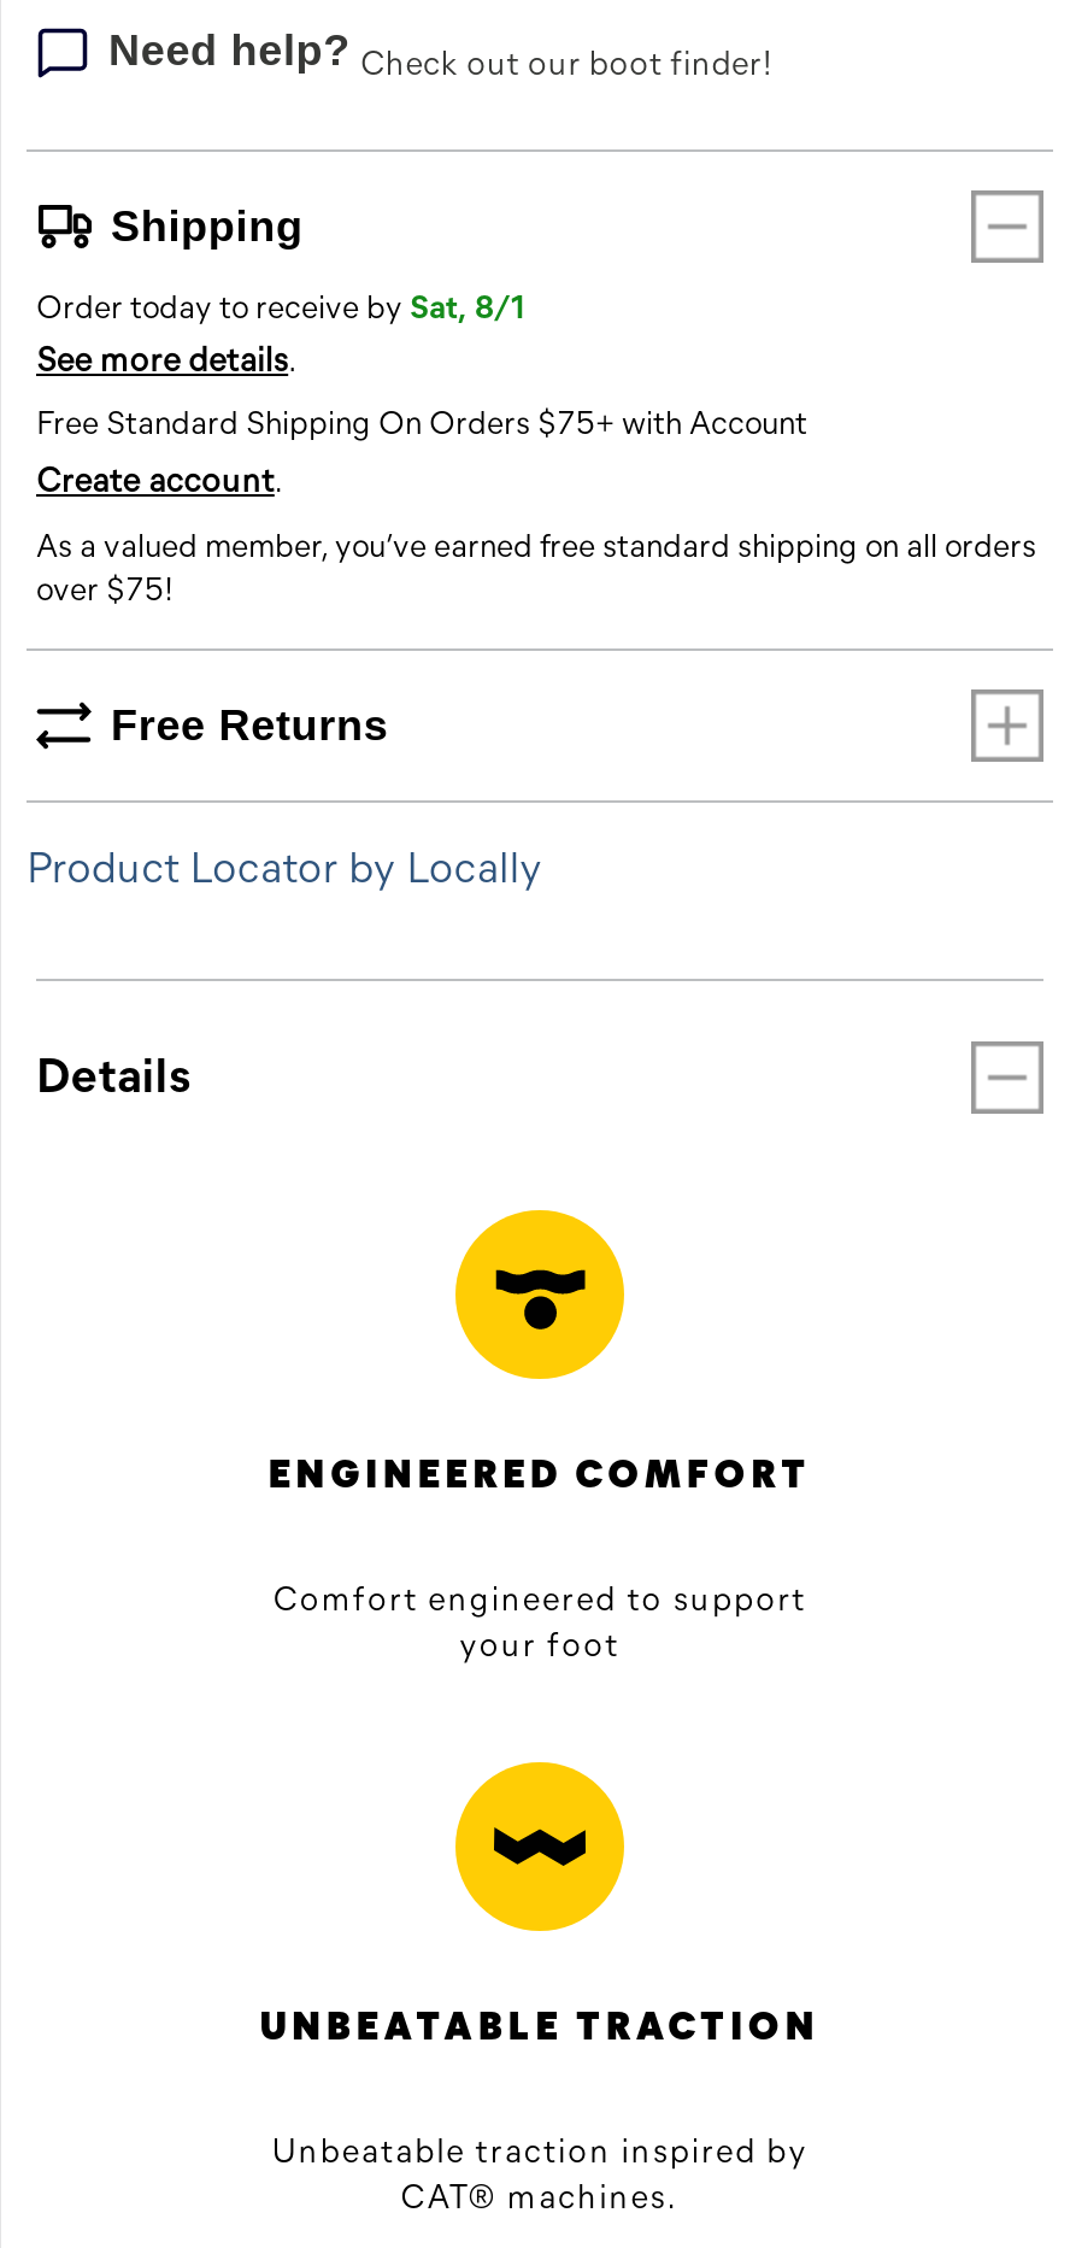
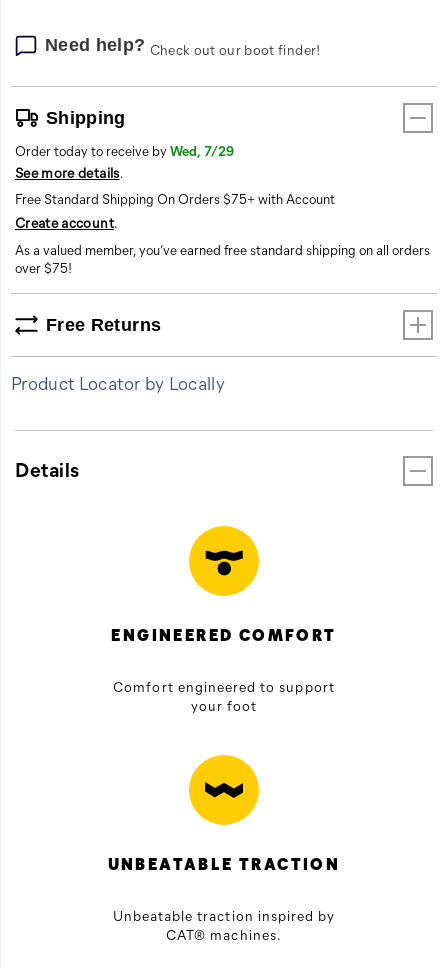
[36,281,525,327] Order today to receive by Sat, 8/1 -> [15,141,234,160] Order today to receive by Wed, 7/29

